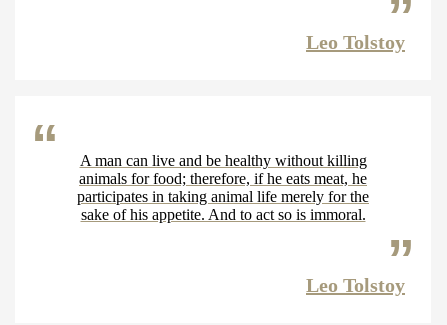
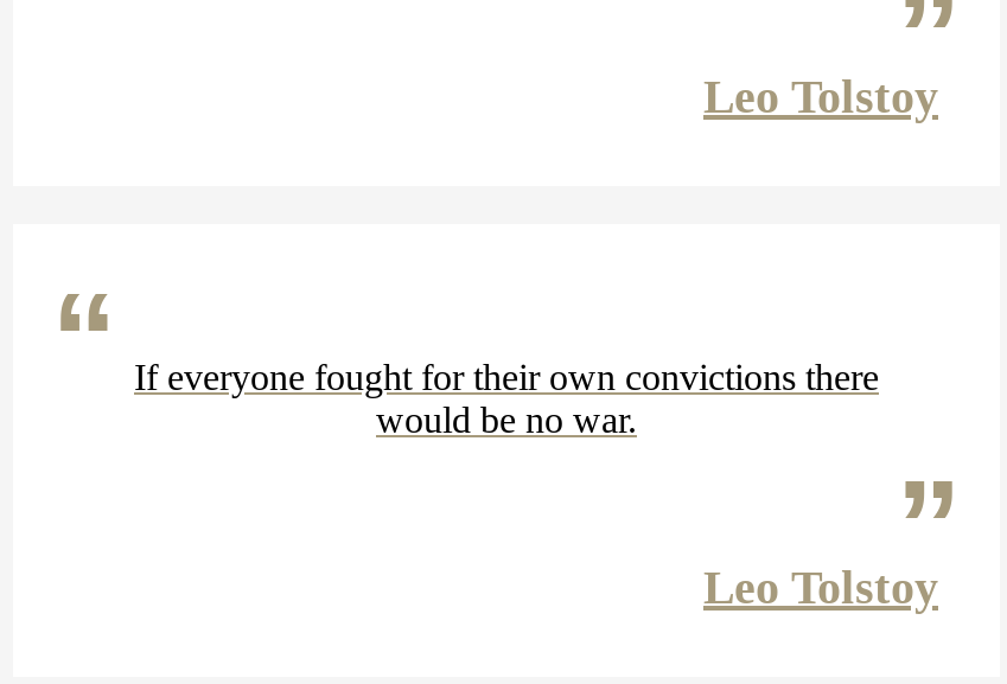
[77,152,369,223] A man can live and be healthy without killing | animals for food; therefore, if he eats meat, he | participates in taking animal life merely for the | sake of his appetite. And to act so is immoral. -> [134,357,879,440] If everyone fought for their own convictions there | would be no war.

